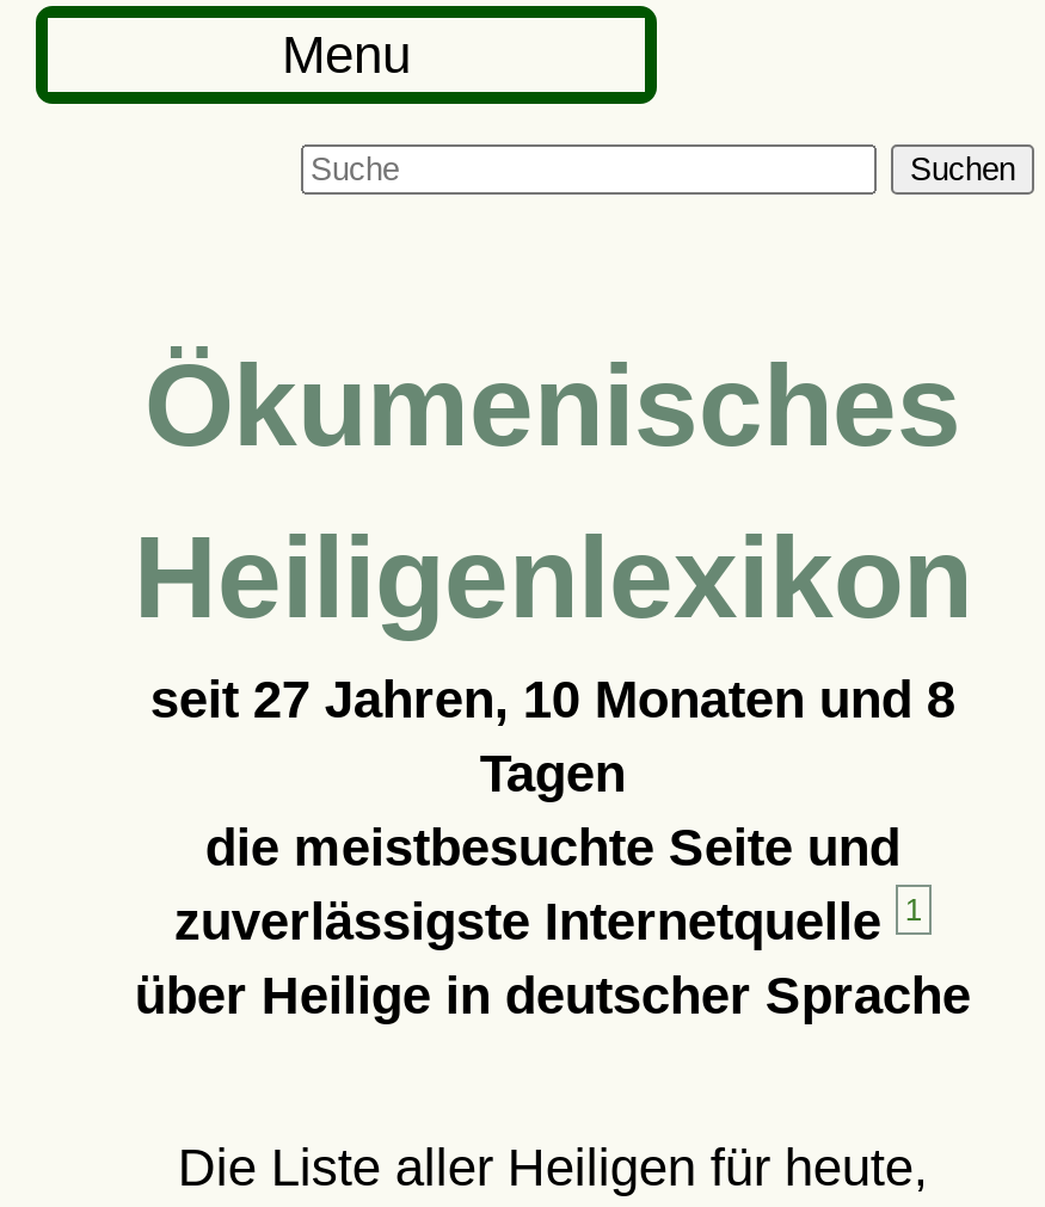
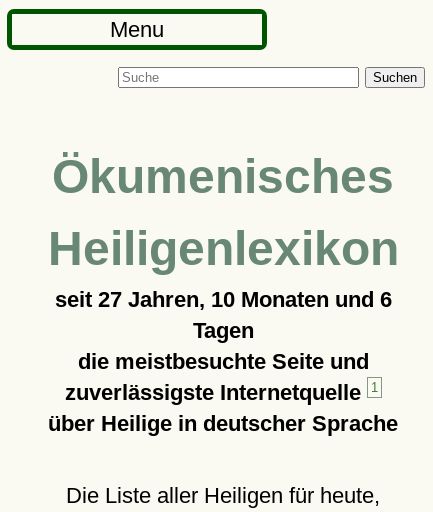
[150,670,955,729] seit 27 Jahren, 10 Monaten und 8 -> [55,287,392,312] seit 27 Jahren, 10 Monaten und 6

